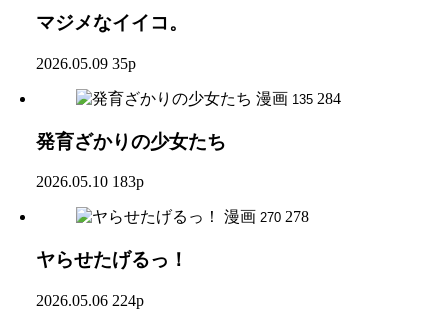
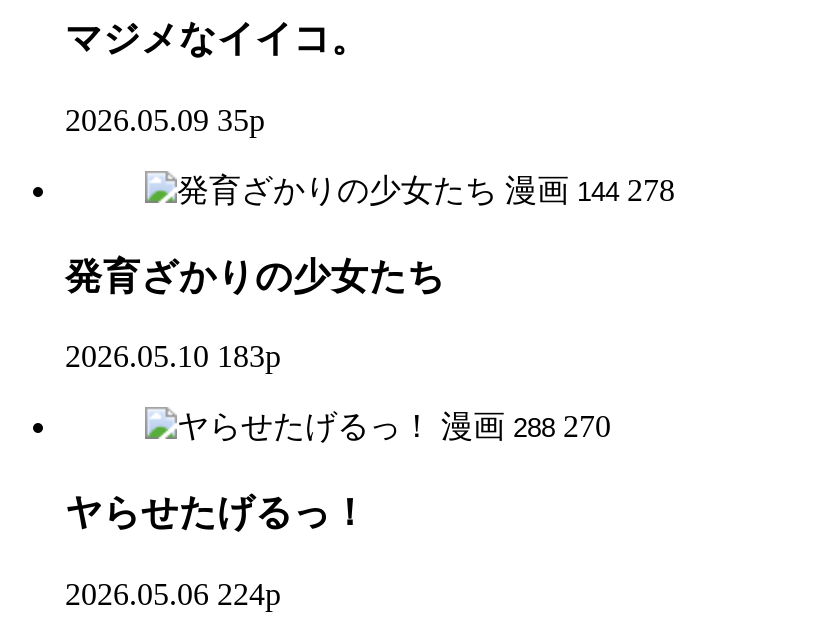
[256,90,341,107] 漫画 135 284 -> [505,173,675,207] 漫画 144 278
[224,208,309,225] 漫画 270 278 -> [441,409,611,443] 漫画 288 270

